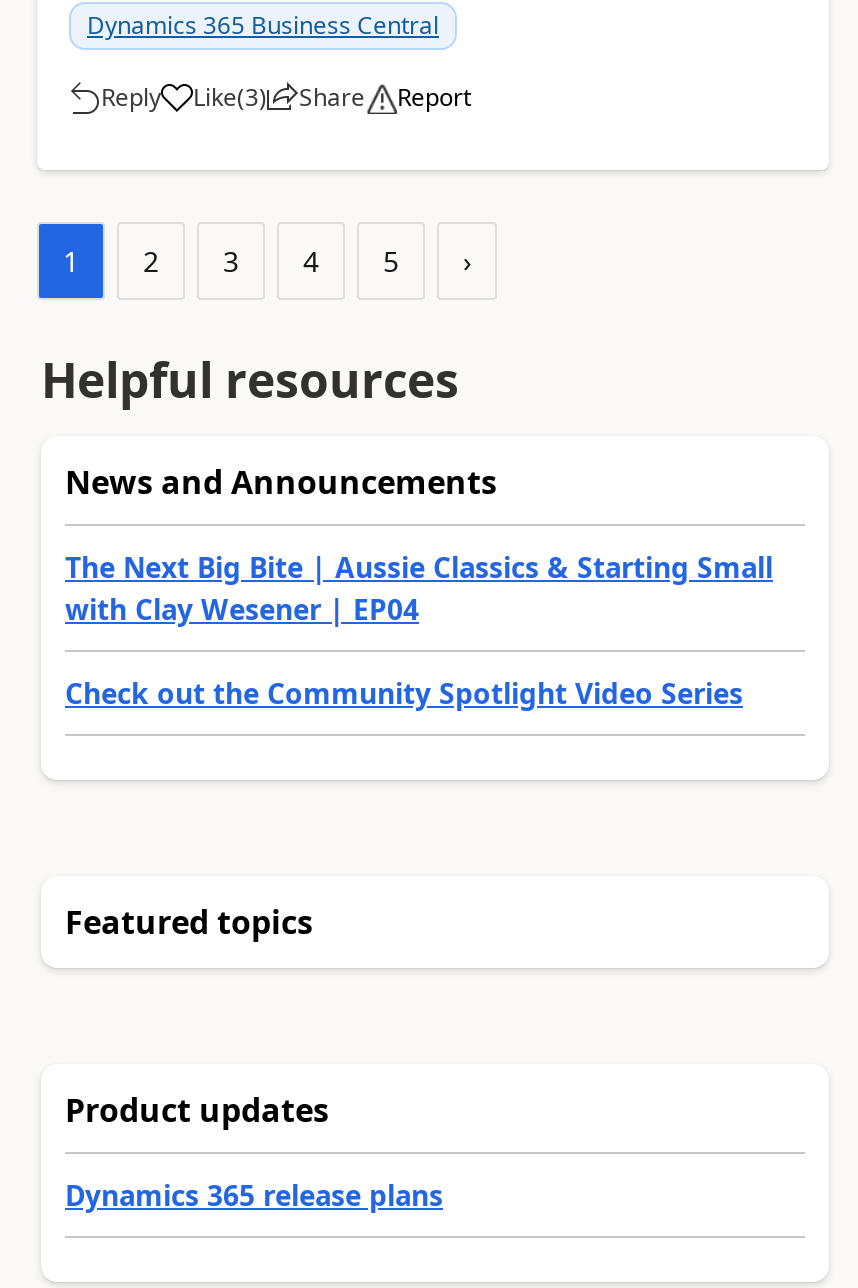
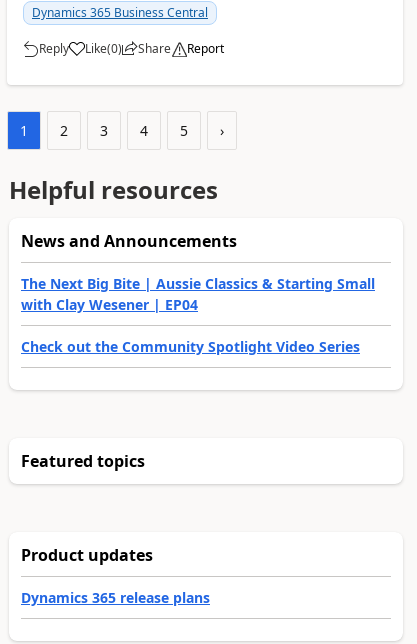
[237,80,267,114] (3) -> [107,40,122,57] (0)

